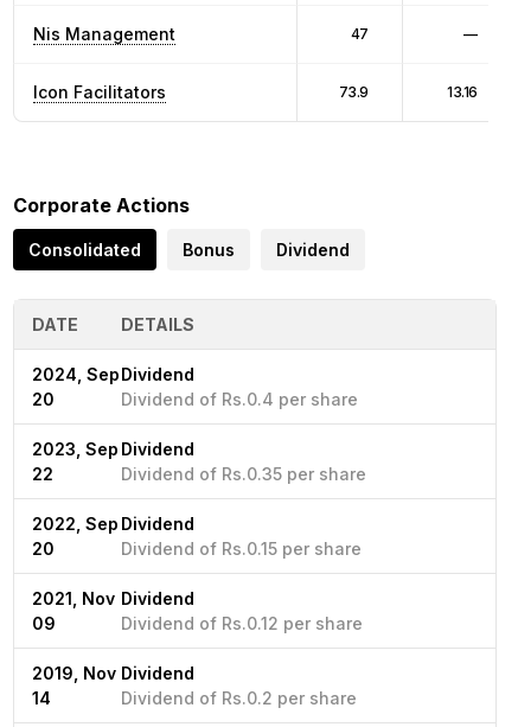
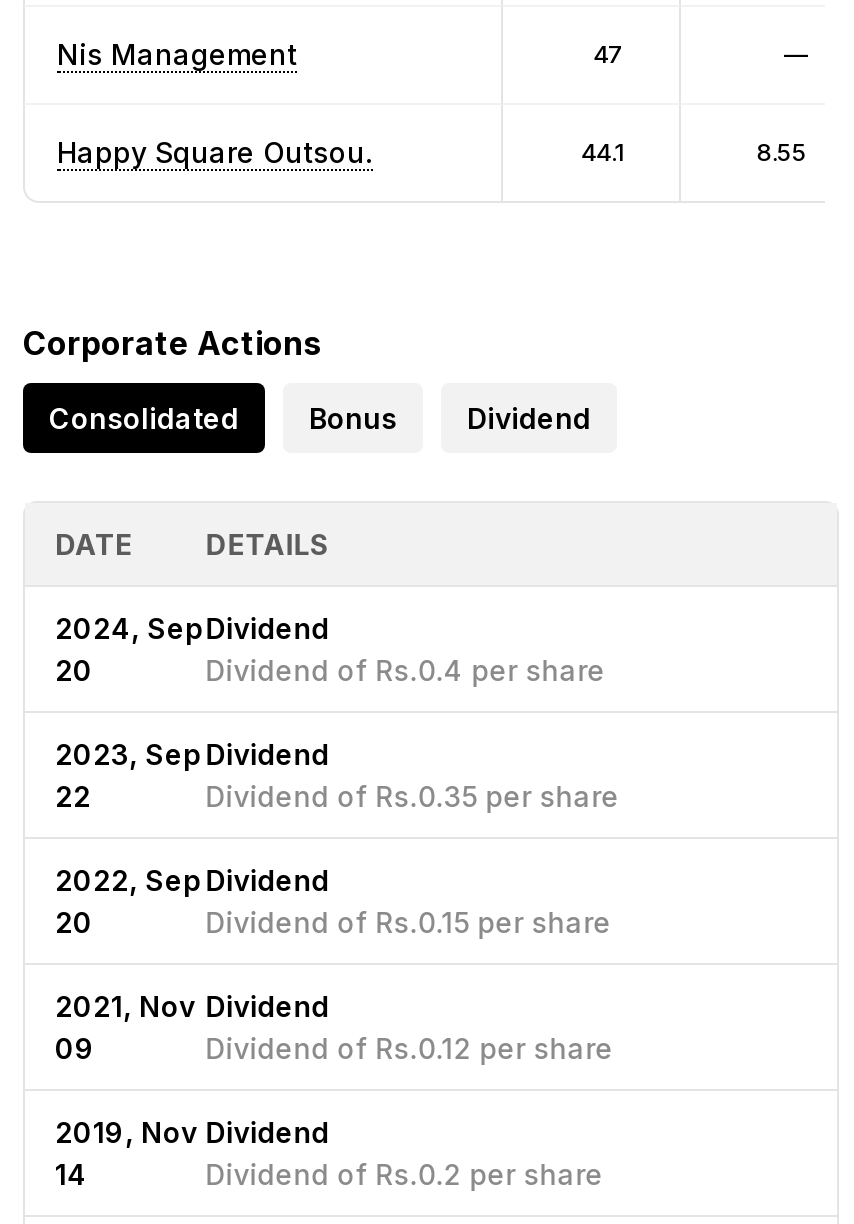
[33,82,478,102] Icon Facilitators | 73.9 | 13.16 -> [57,135,807,169] Happy Square Outsou. | 44.1 | 8.55

